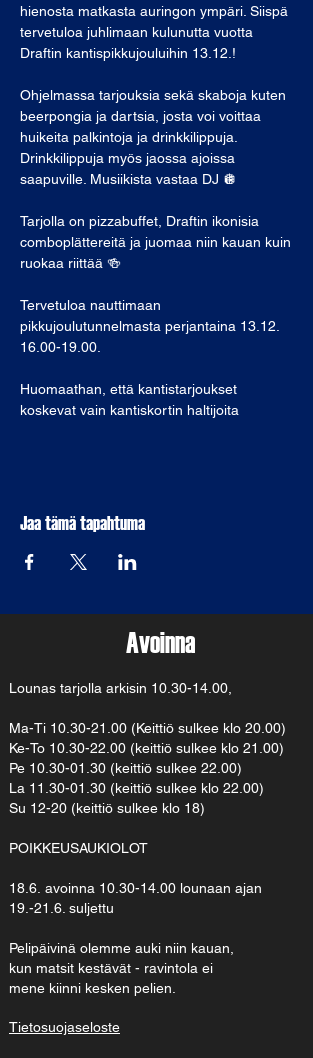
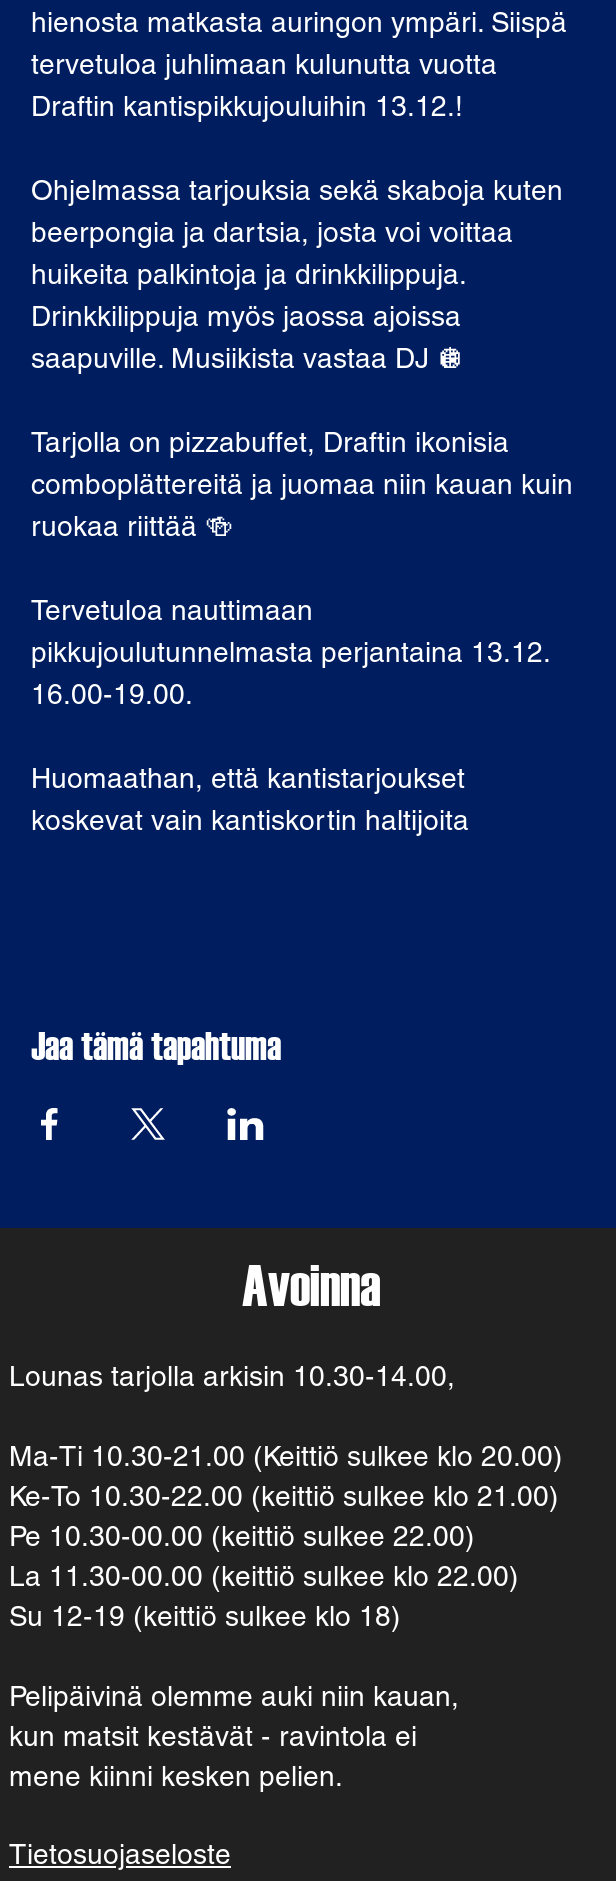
[9,760,264,916] Pe 10.30-01.30 (keittiö sulkee 22.00) | La 11.30-01.30 (keittiö sulkee klo 22.00) | Su 12-20 (keittiö sulkee klo 18) | POIKKEUSAUKIOLOT | 18.6. avoinna 10.30-14.00 lounaan ajan | 19.-21.6. suljettu -> [9,1520,519,1632] Pe 10.30-00.00 (keittiö sulkee 22.00) | La 11.30-00.00 (keittiö sulkee klo 22.00) | Su 12-19 (keittiö sulkee klo 18)

